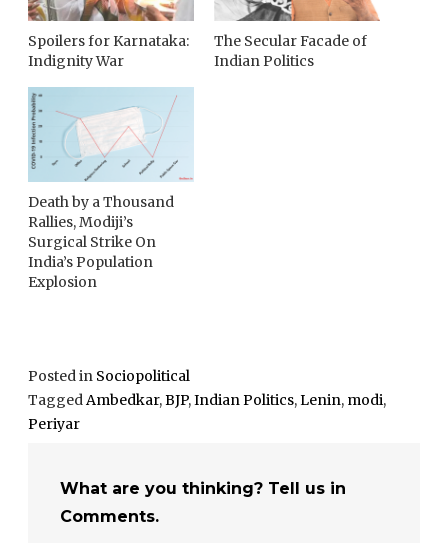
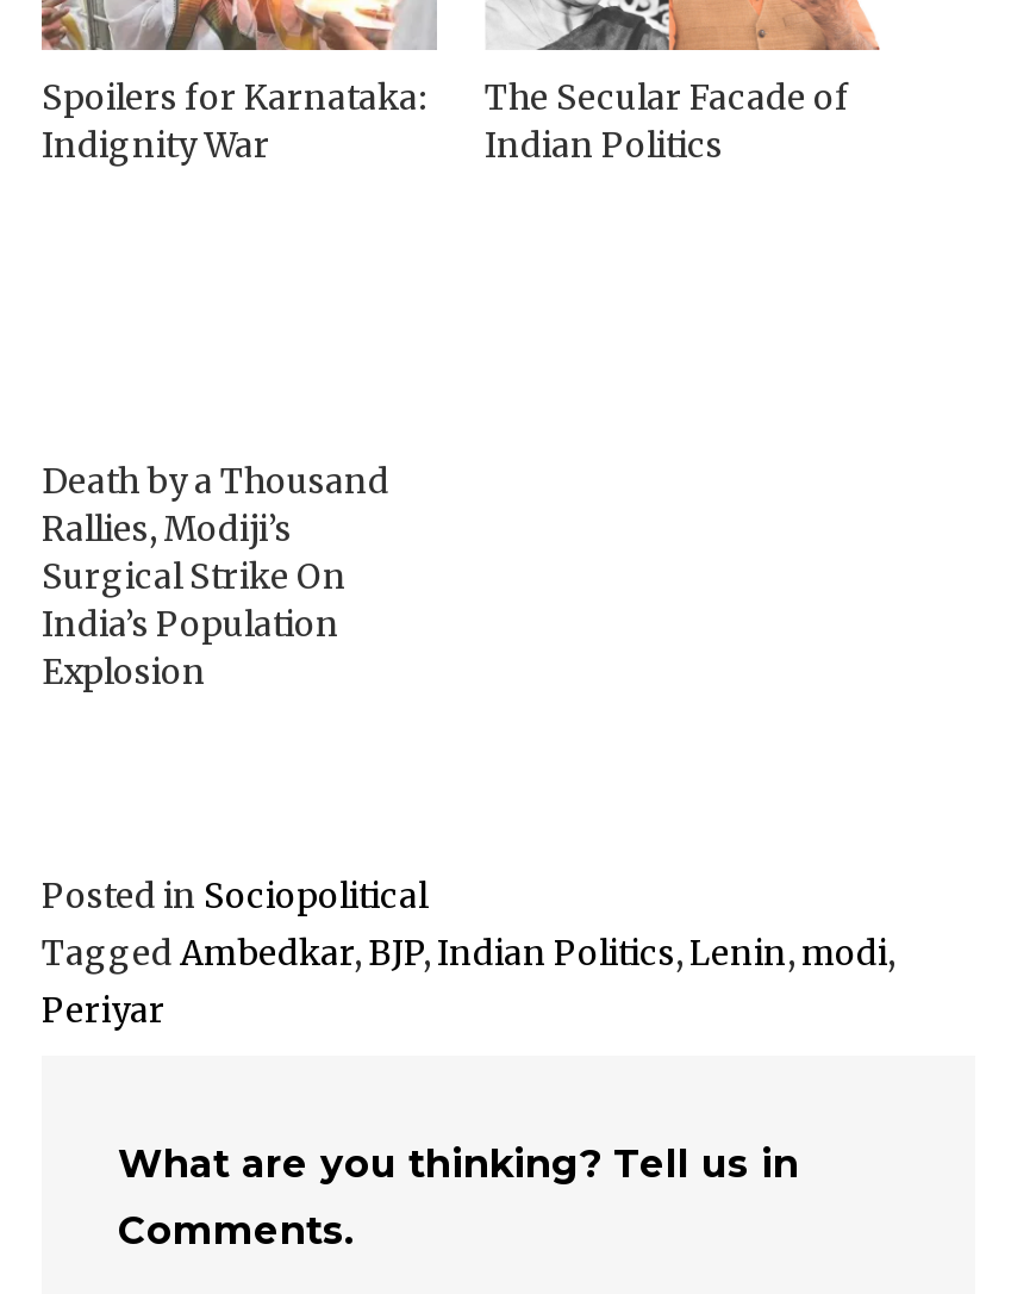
[27,86,194,182] [image] -> none

